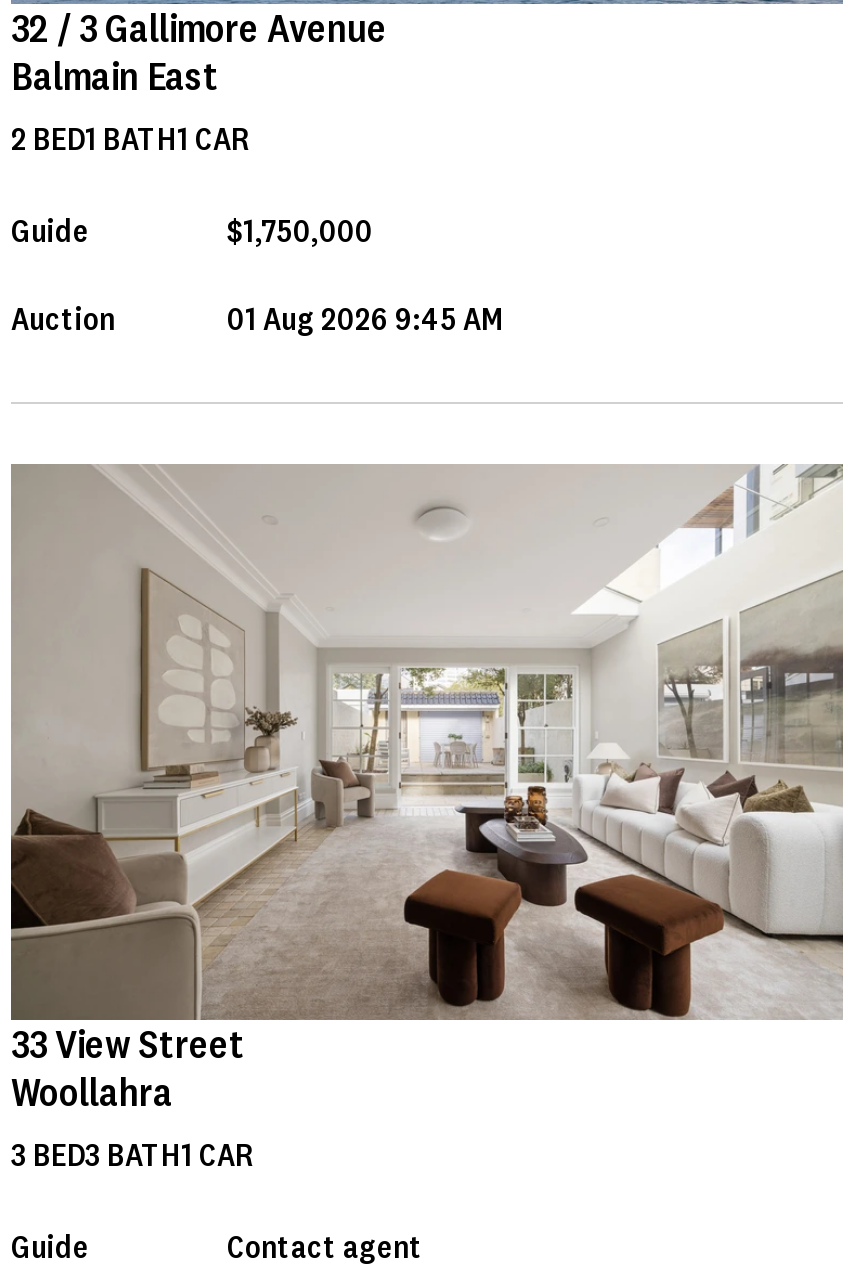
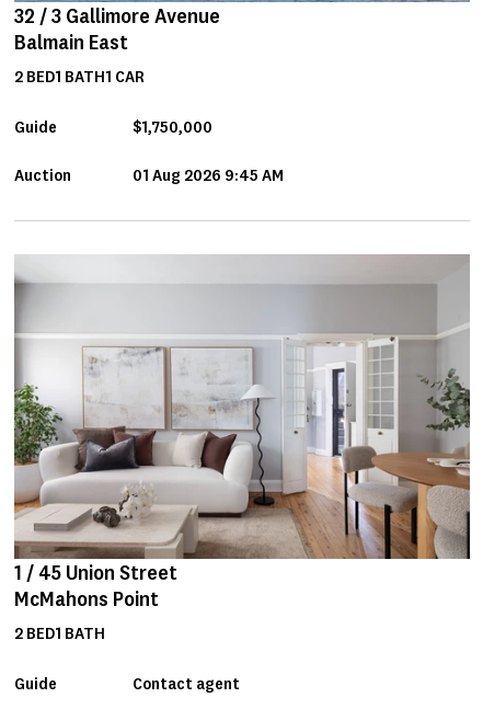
[9,464,845,1175] [image] | 33 View Street | Woollahra | 3 BED3 BATH 1 CAR -> [13,254,471,643] [image] | 1 /45 Union Street | McMahons Point | 2 BED1 BATH

